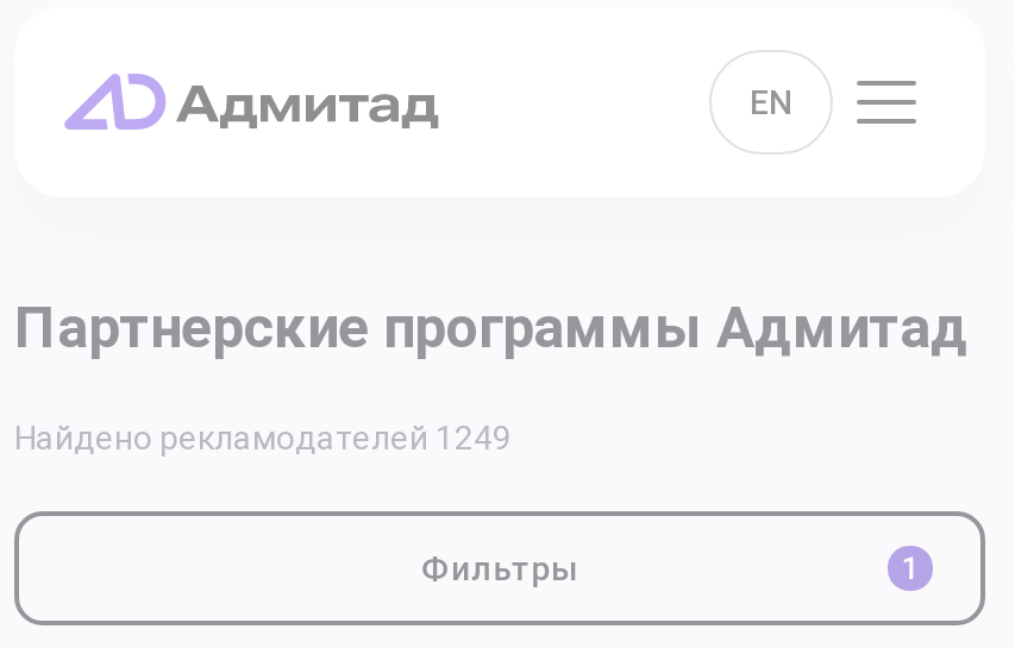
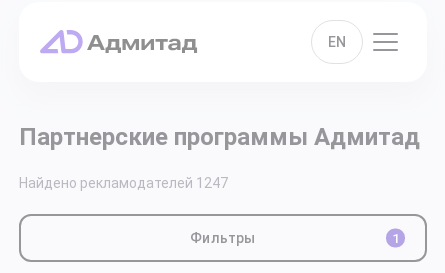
[14,419,512,457] Найдено рекламодателей 1249 -> [19,175,228,191] Найдено рекламодателей 1247

